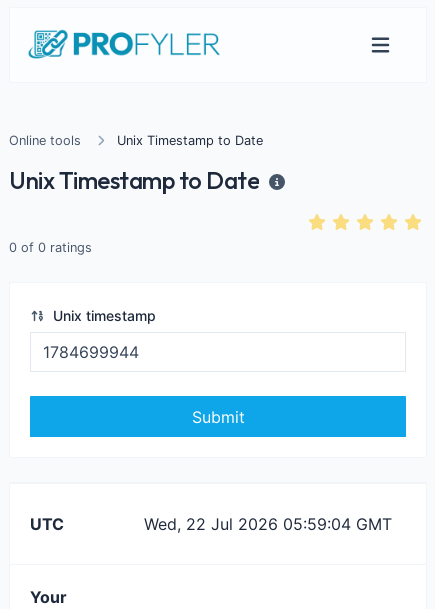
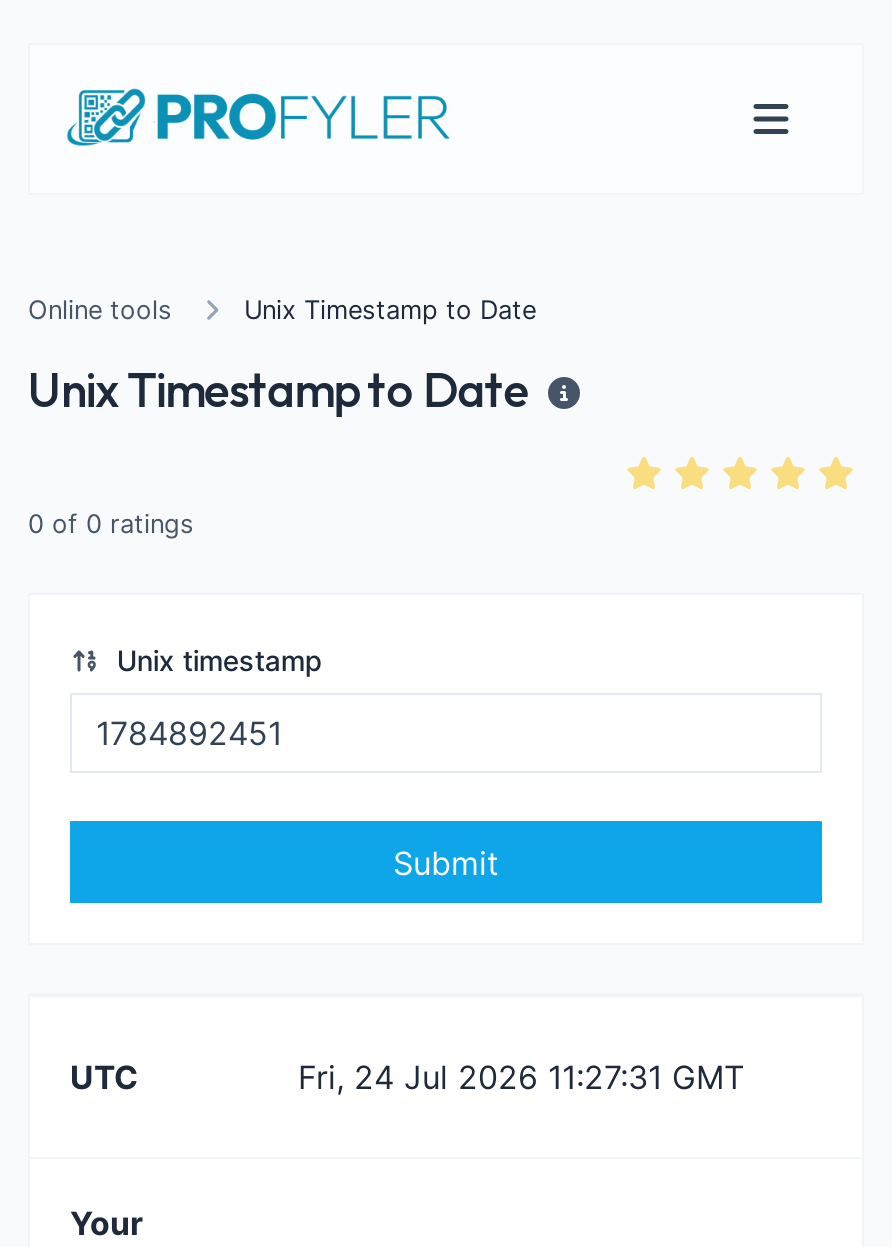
[144,514,392,534] Wed, 22 Jul 2026 05:59:04 GMT -> [298,1057,744,1097] Fri, 24 Jul 2026 11:27:31 GMT

